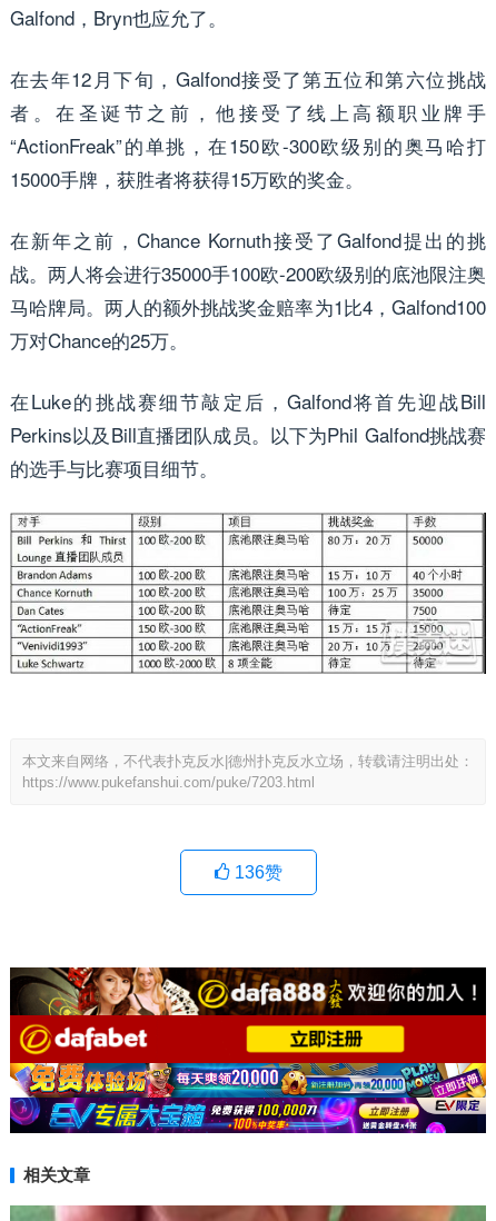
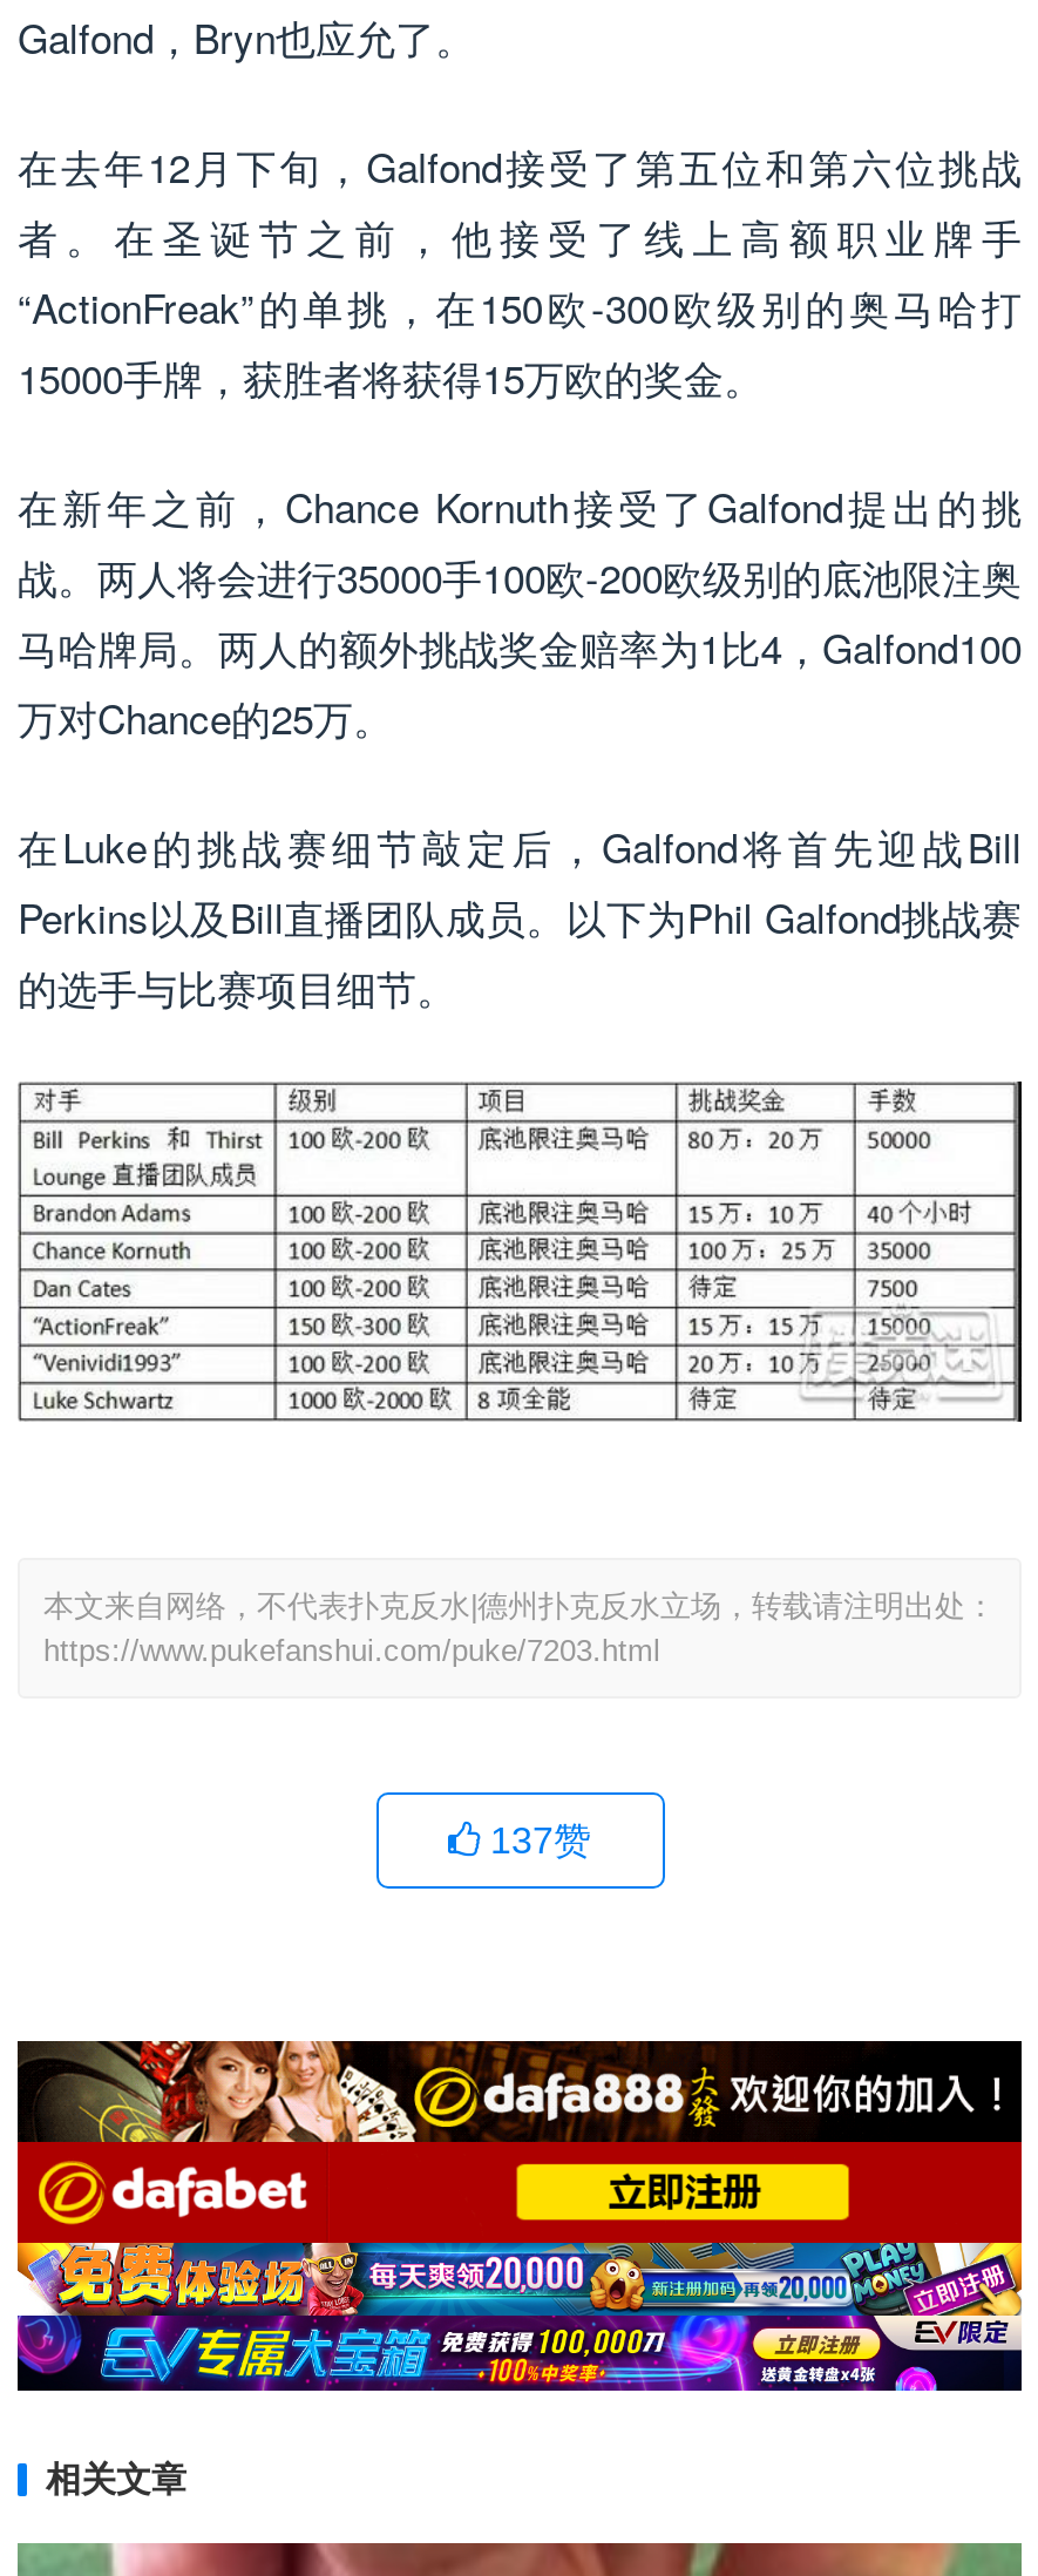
[230,863,282,882] 136赞 -> [481,1821,591,1861] 137赞

